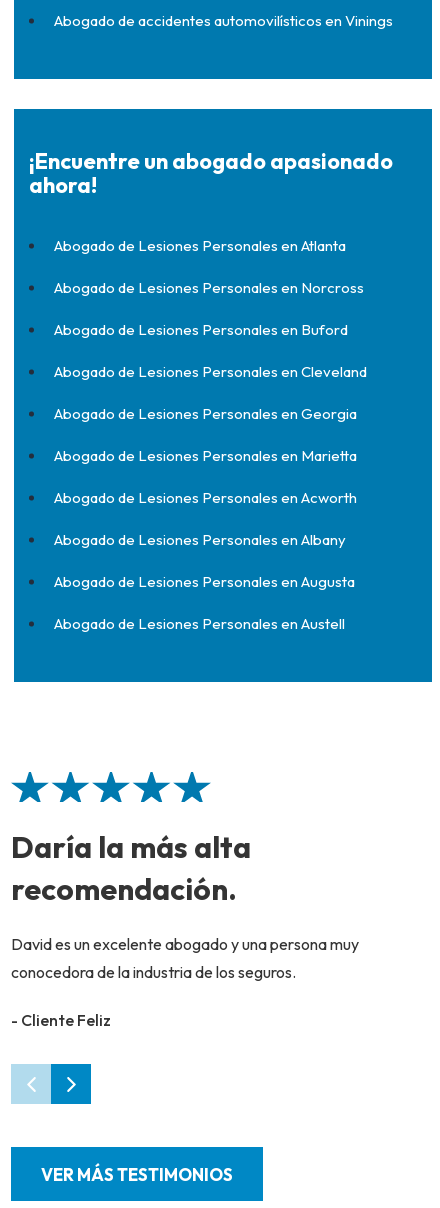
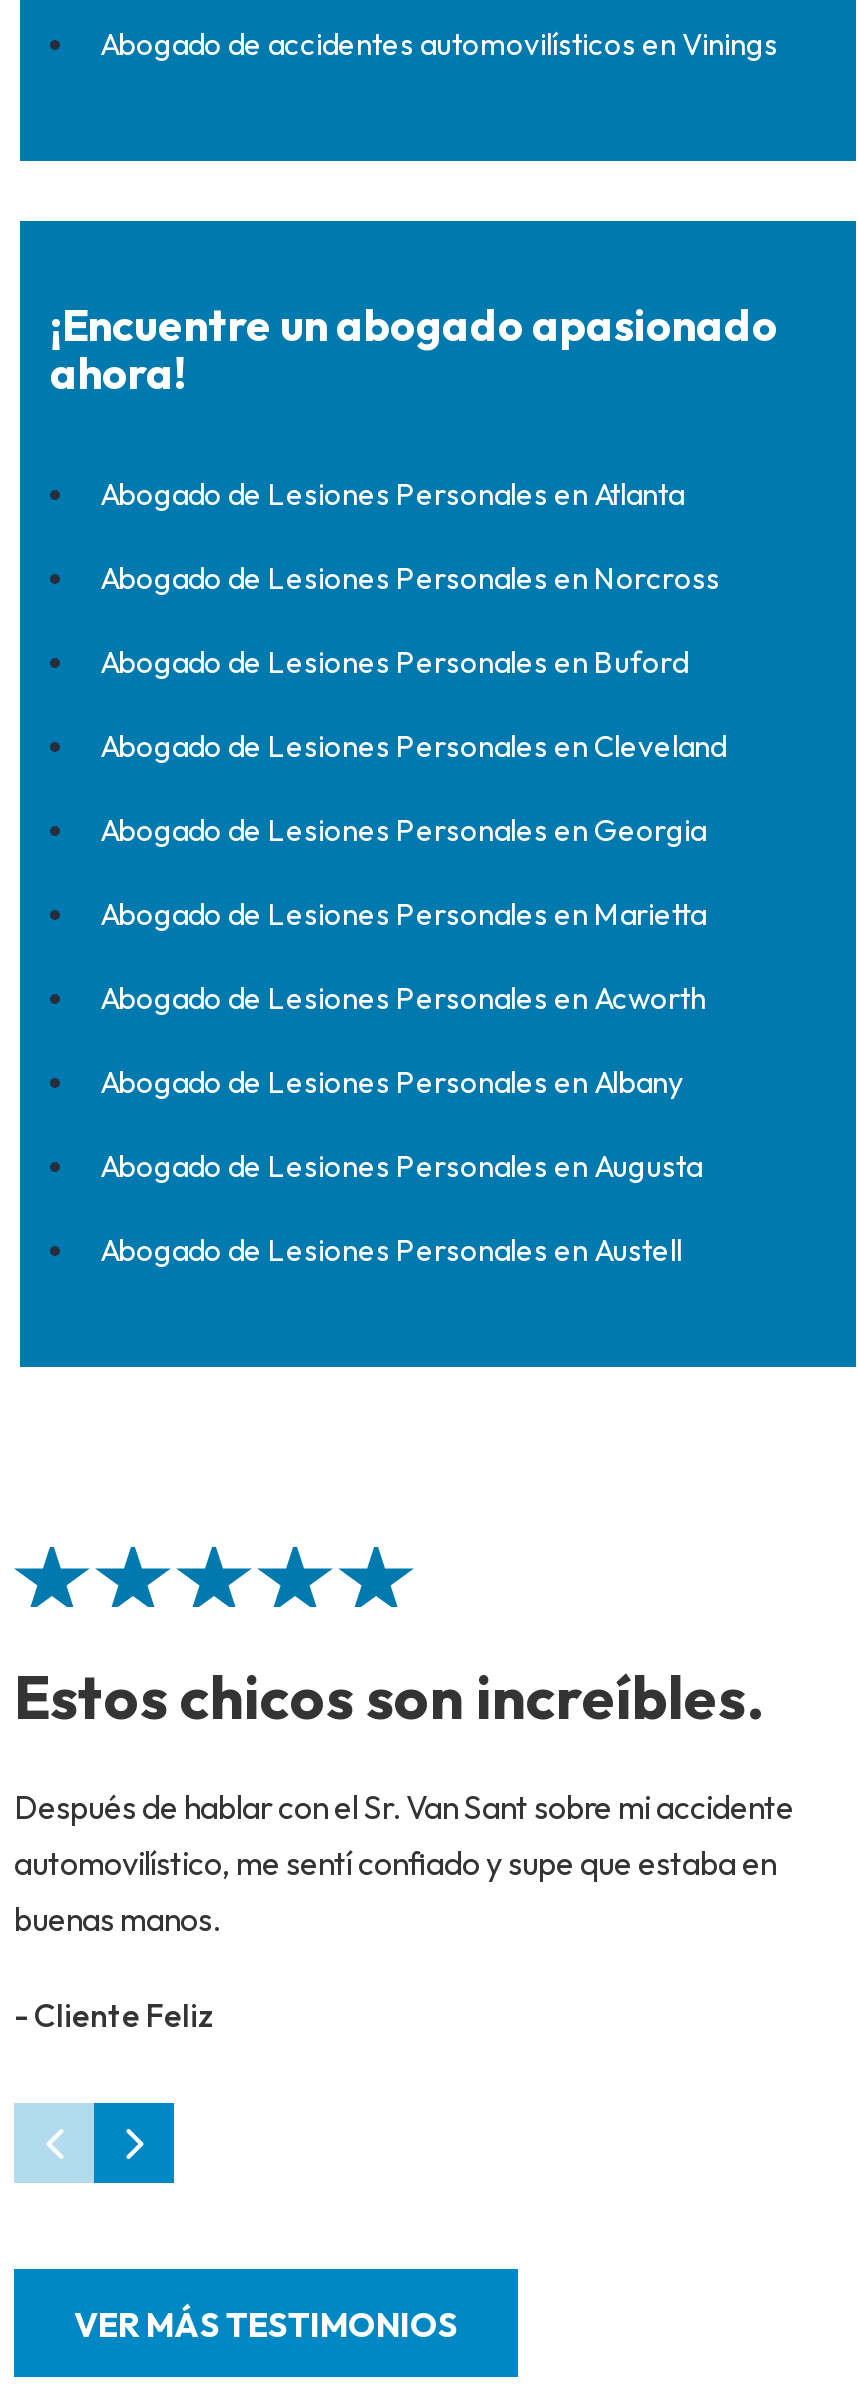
[11,828,251,908] Daría la más alta | recomendación. -> [14,1659,764,1735] Estos chicos son increíbles.
[11,934,359,982] David es un excelente abogado y una persona muy | conocedora de la industria de los seguros. -> [14,1787,794,1939] Después de hablar con el Sr. Van Sant sobre mi accidente | automovilístico, me sentí confiado y supe que estaba en | buenas manos.

